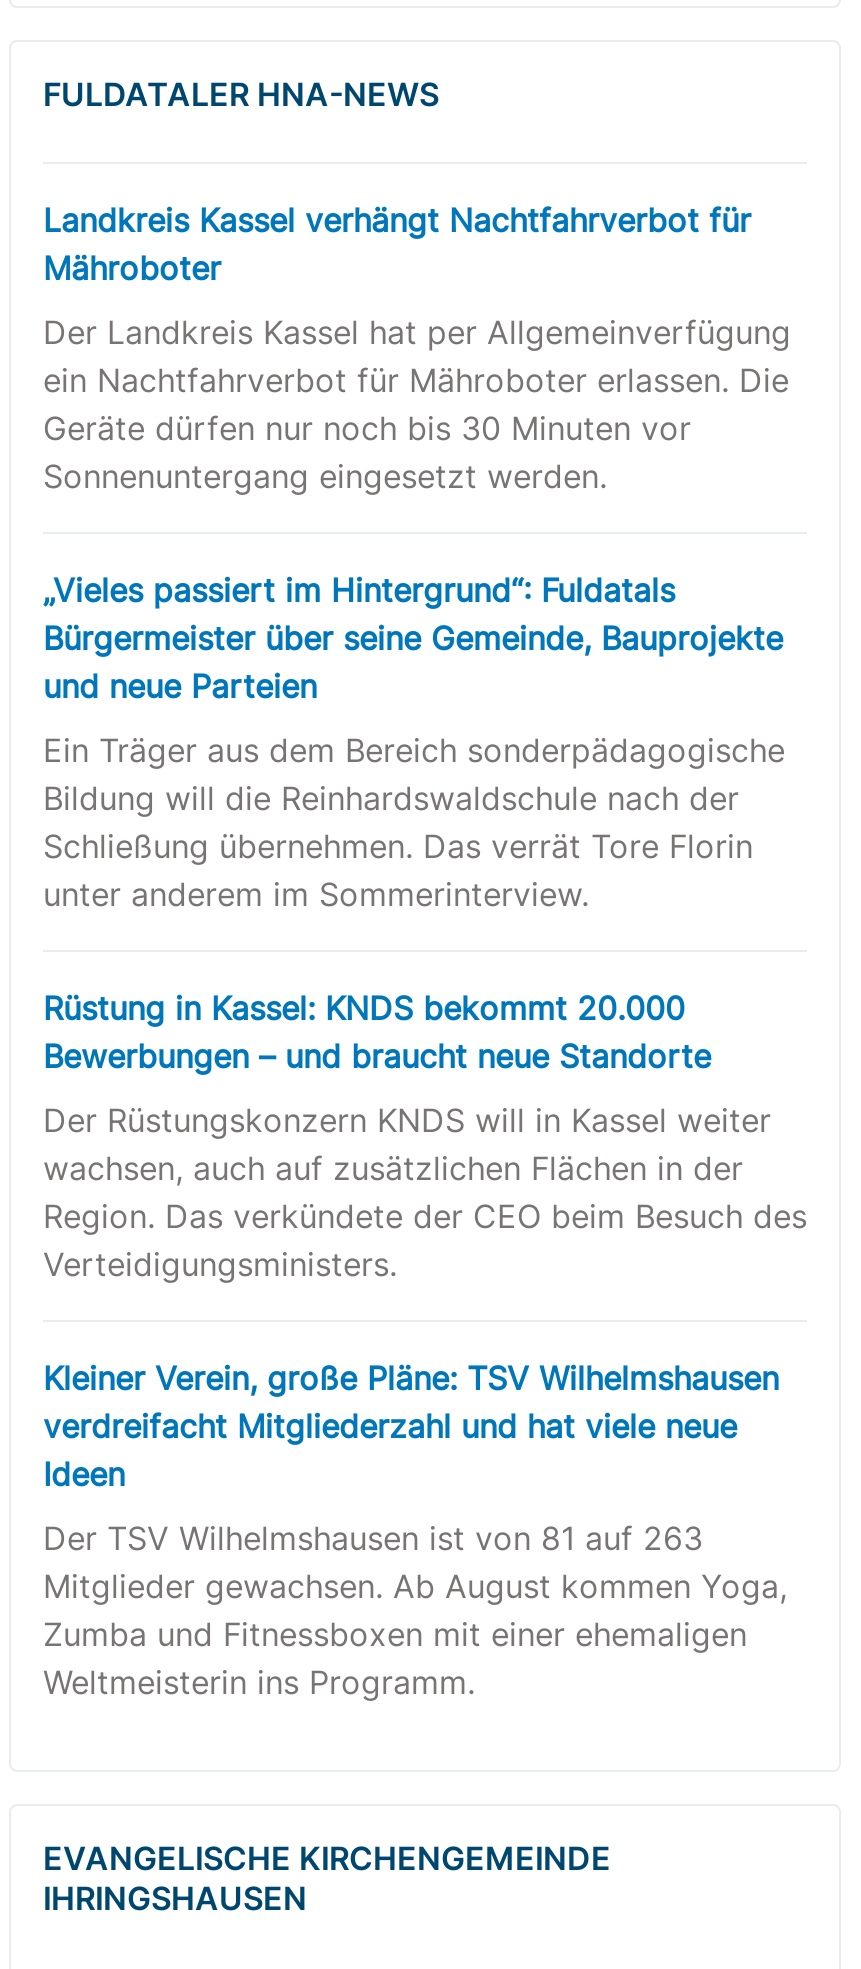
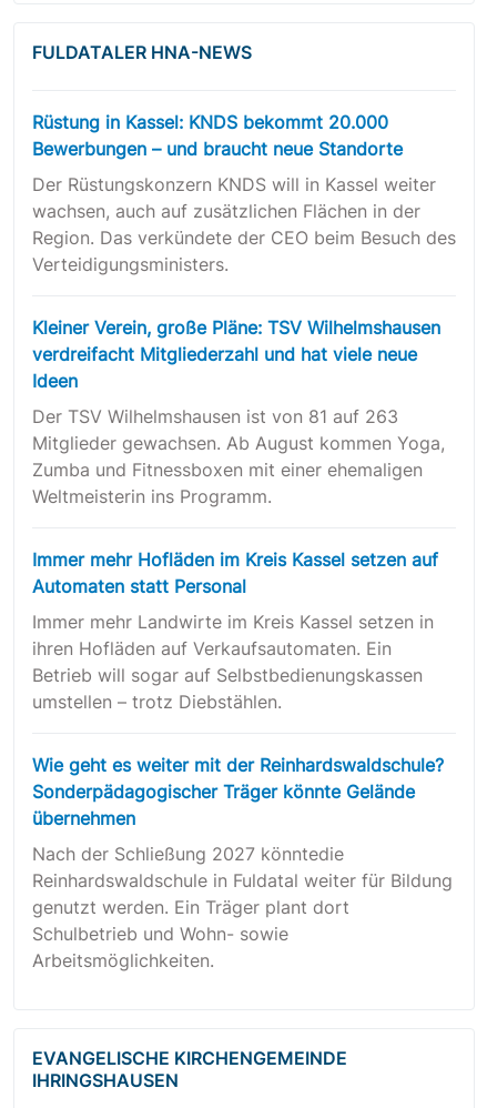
[43,200,791,914] Landkreis Kassel verhängt Nachtfahrverbot für | Mähroboter | Der Landkreis Kassel hat per Allgemeinverfügung | ein Nachtfahrverbot für Mähroboter erlassen. Die | Geräte dürfen nur noch bis 30 Minuten vor | Sonnenuntergang eingesetzt werden. | „Vieles passiert im Hintergrund“: Fuldatals | Bürgermeister über seine Gemeinde, Bauprojekte | und neue Parteien | Ein Träger aus dem Bereich sonderpädagogische | Bildung will die Reinhardswaldschule nach der | Schließung übernehmen. Das verrät Tore Florin | unter anderem im Sommerinterview. -> none
moved [43,988,807,1702] -> [32,111,456,507]: Rüstung in Kassel: KNDS bekommt 20.000 | Bewerbungen – und braucht neue Standorte | Der Rüstungskonzern KNDS will in Kassel weiter | ... | Zumba und Fitnessboxen mit einer ehemaligen | Weltmeisterin ins Programm.
none -> [32,549,453,972] Immer mehr Hofläden im Kreis Kassel setzen auf | Automaten statt Personal | Immer mehr Landwirte im Kreis Kassel setzen in | ihren Hofläden auf Verkaufsautomaten. Ein | Betrieb will sogar auf Selbstbedienungskassen | umstellen – trotz Diebstählen. | Wie geht es weiter mit der Reinhardswaldschule? | Sonderpädagogischer Träger könnte Gelände | übernehmen | Nach der Schließung 2027 könntedie | Reinhardswaldschule in Fuldatal weiter für Bildung | genutzt werden. Ein Träger plant dort | Schulbetrieb und Wohn- sowie | Arbeitsmöglichkeiten.

